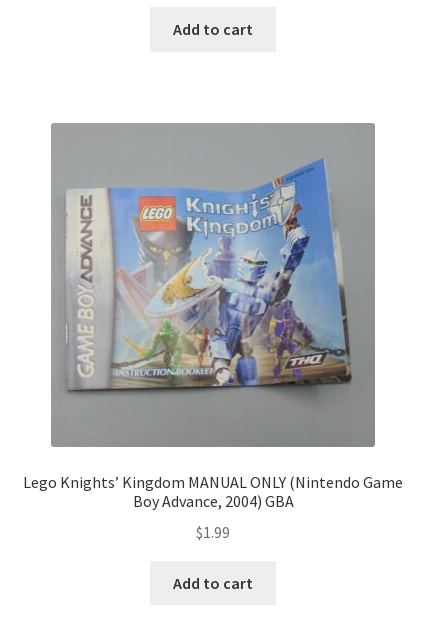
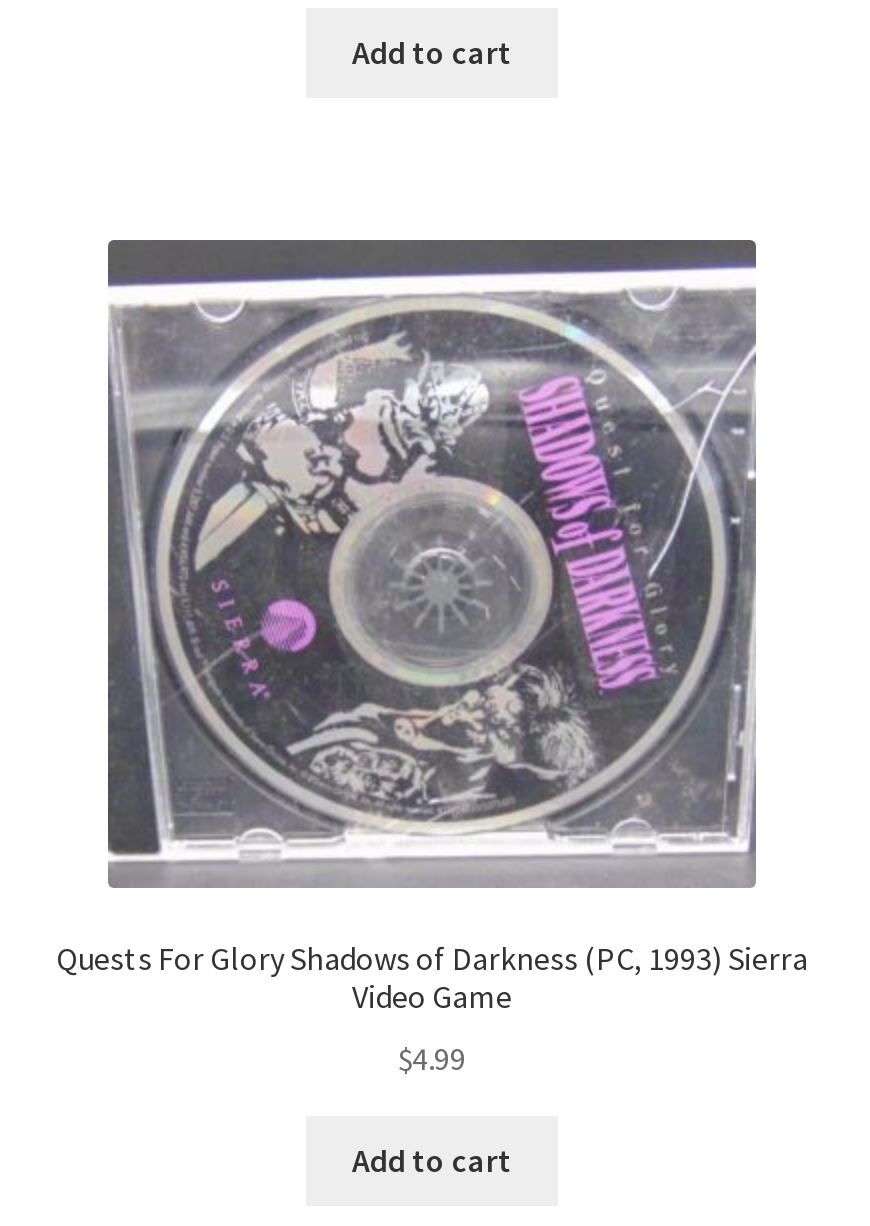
[23,123,403,511] [image] | Lego Knights’ Kingdom MANUAL ONLY (Nintendo Game | Boy Advance, 2004) GBA -> [56,240,808,1016] [image] | Quests For Glory Shadows of Darkness (PC, 1993) Sierra | Video Game
[196,522,230,542] $1.99 -> [398,1037,466,1077] $4.99

